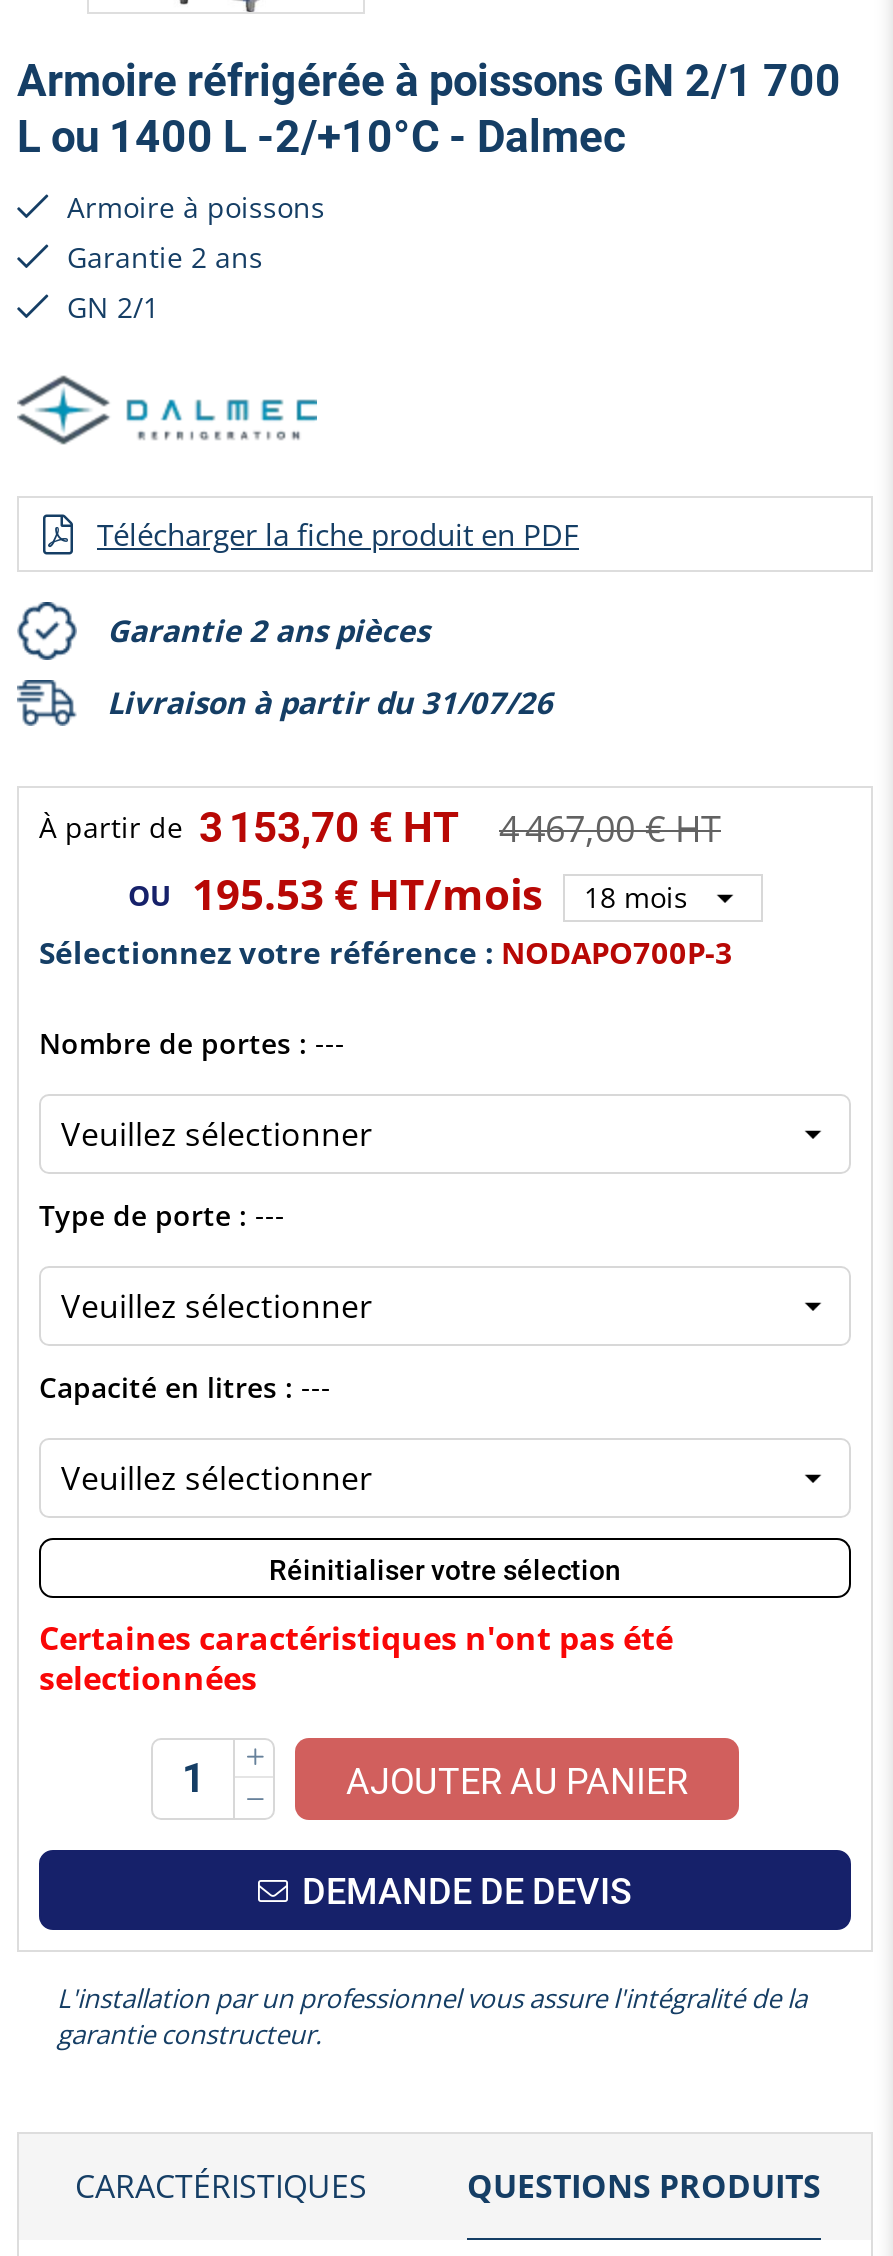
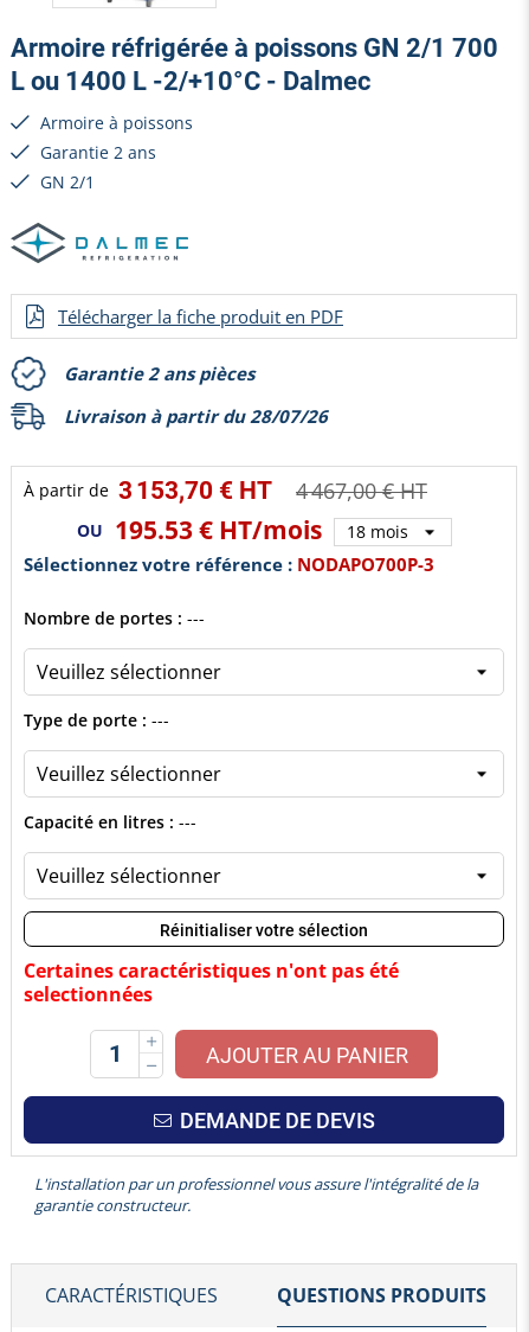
[107,682,553,722] Livraison à partir du 31/07/26 -> [64,404,328,428] Livraison à partir du 28/07/26

